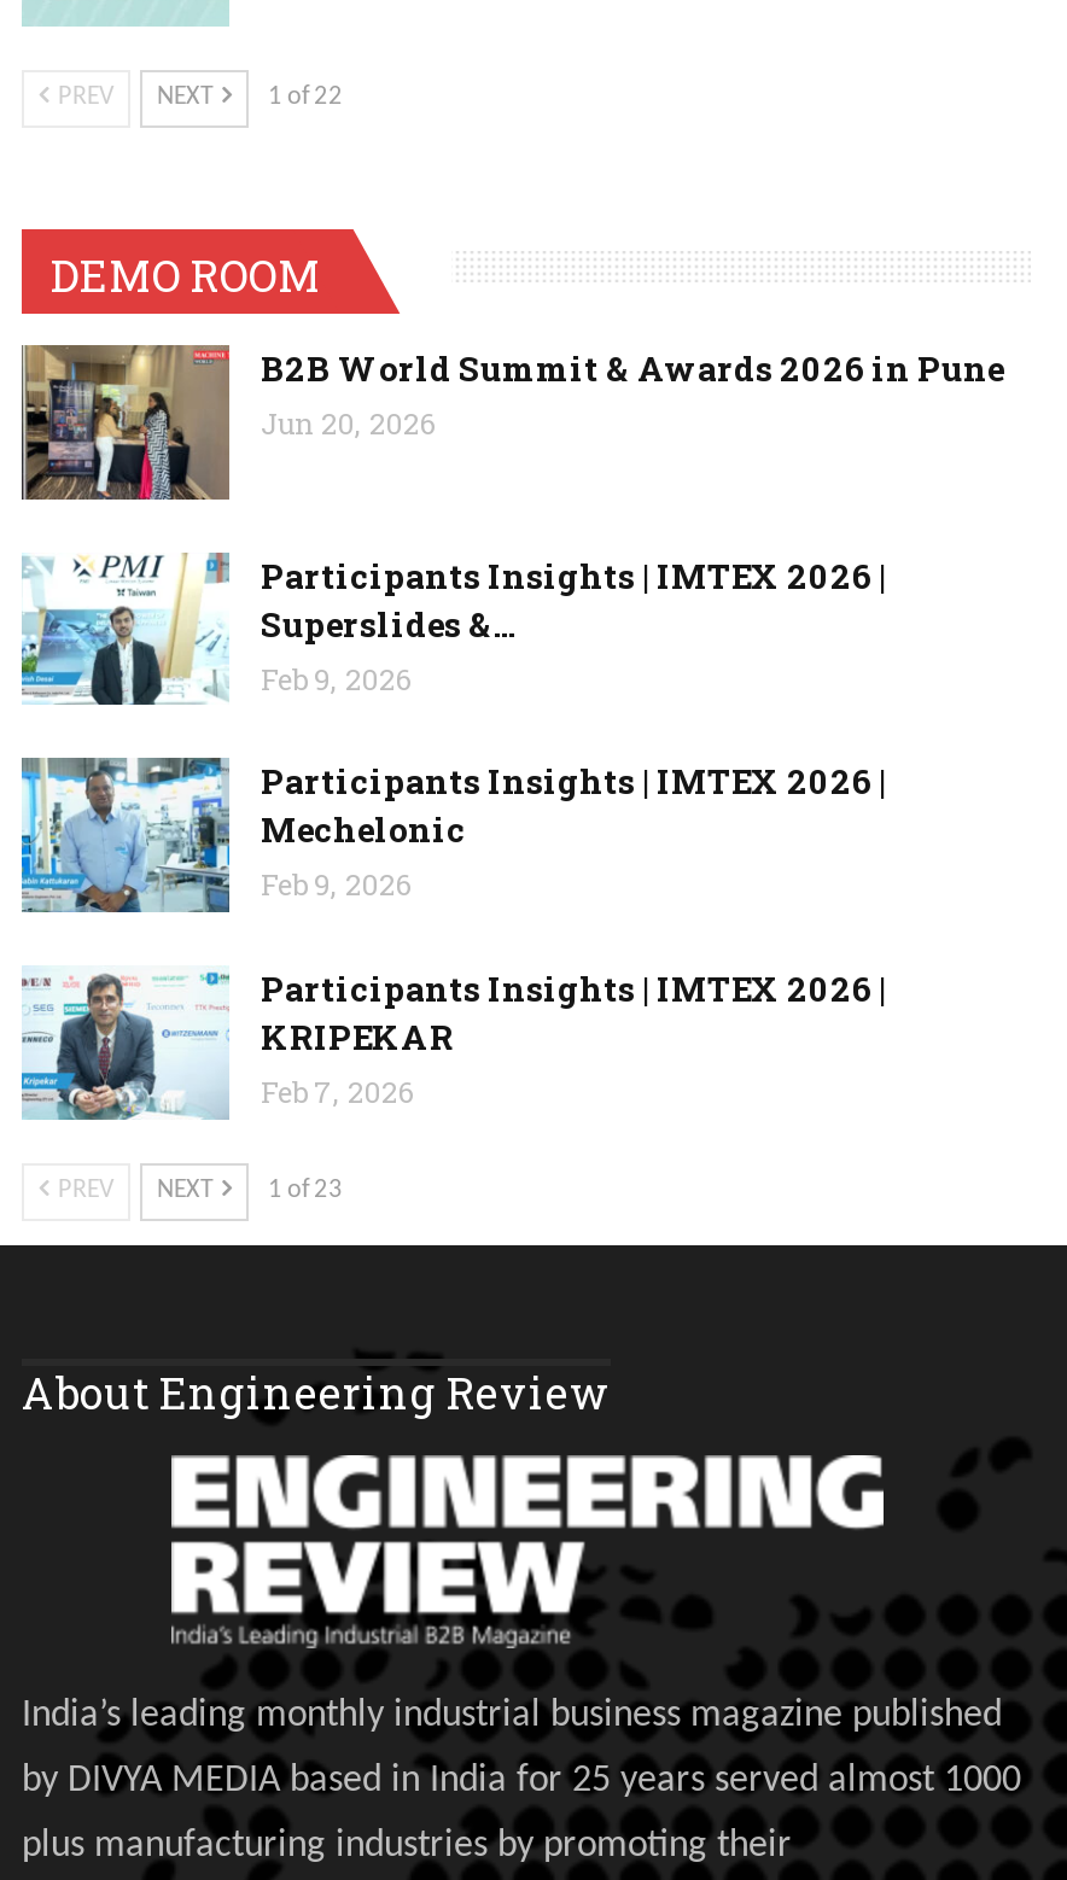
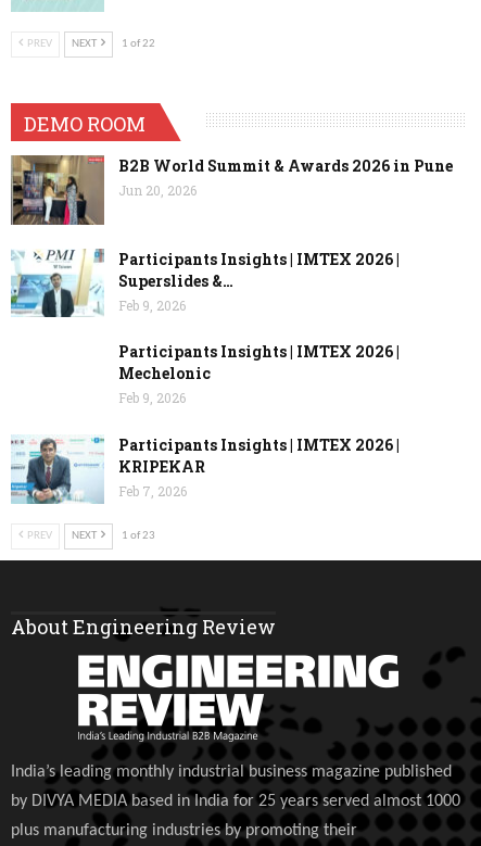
[19,755,232,915] [image] -> none

